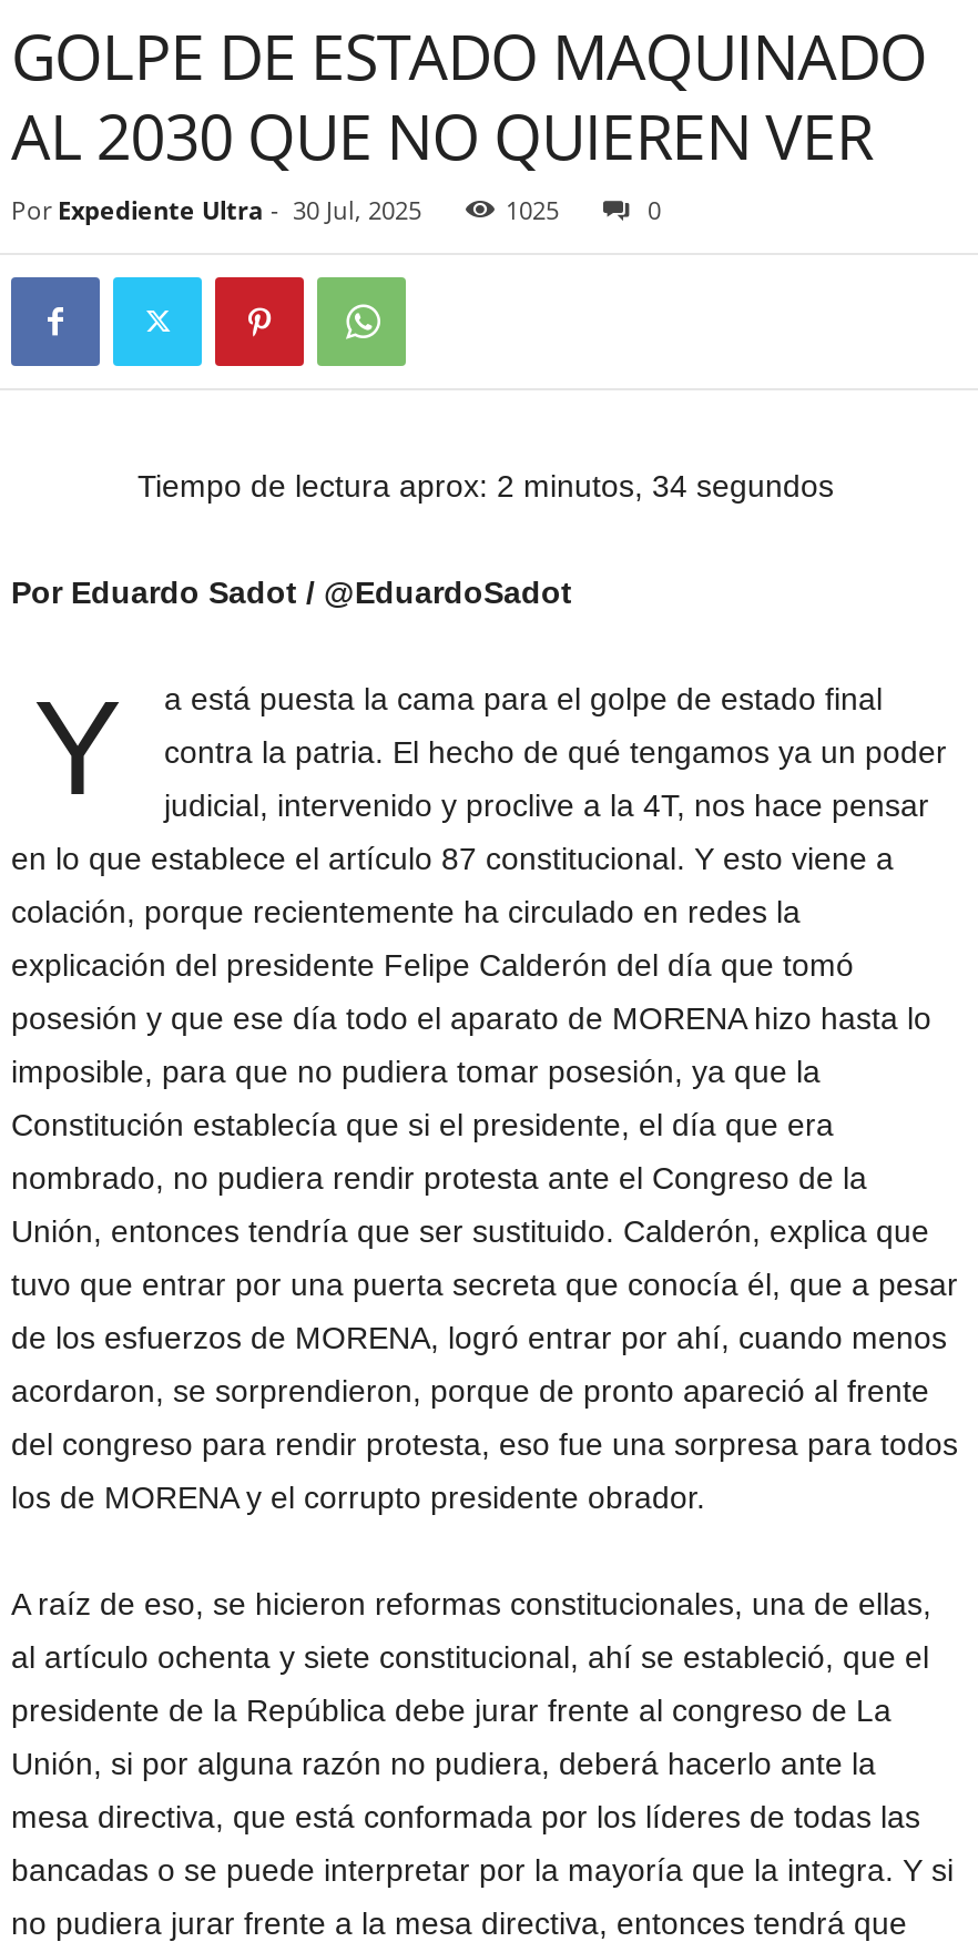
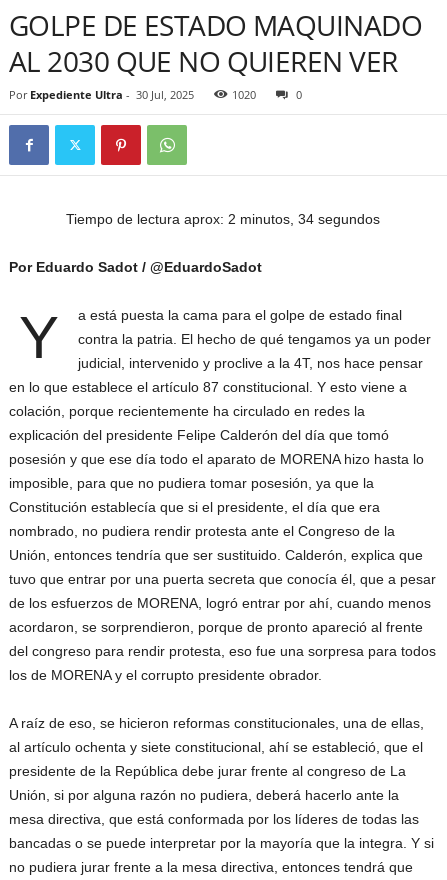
[506,193,559,226] 1025 -> [232,87,256,102] 1020

